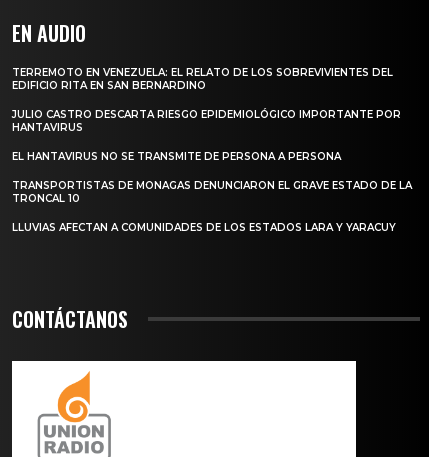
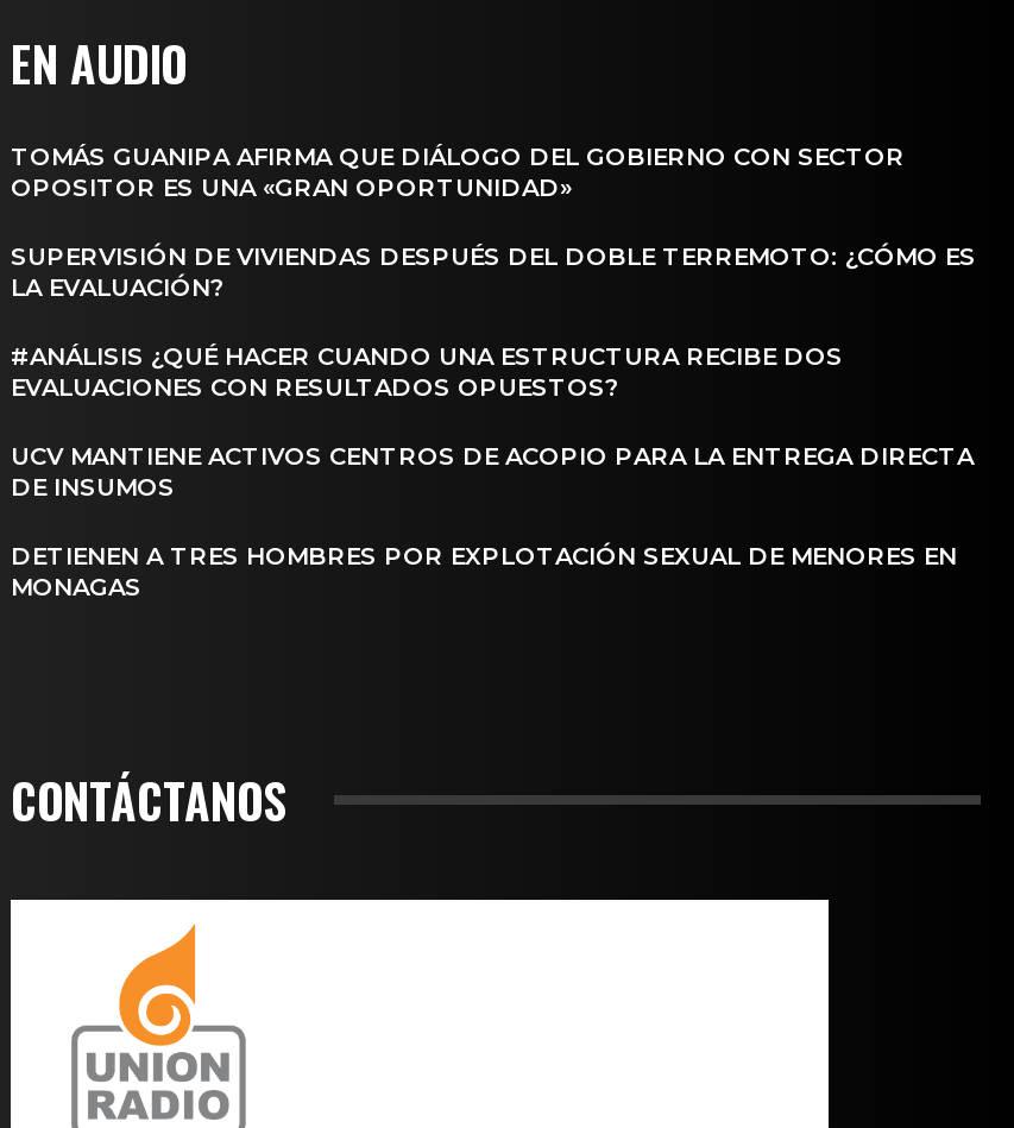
[12,66,393,92] TERREMOTO EN VENEZUELA: EL RELATO DE LOS SOBREVIVIENTES DEL | EDIFICIO RITA EN SAN BERNARDINO -> [11,141,905,203] TOMÁS GUANIPA AFIRMA QUE DIÁLOGO DEL GOBIERNO CON SECTOR | OPOSITOR ES UNA «GRAN OPORTUNIDAD»
[12,108,401,134] JULIO CASTRO DESCARTA RIESGO EPIDEMIOLÓGICO IMPORTANTE POR | HANTAVIRUS -> [11,241,976,303] SUPERVISIÓN DE VIVIENDAS DESPUÉS DEL DOBLE TERREMOTO: ¿CÓMO ES | LA EVALUACIÓN?
[12,150,341,163] EL HANTAVIRUS NO SE TRANSMITE DE PERSONA A PERSONA -> [11,341,843,403] #ANÁLISIS ¿QUÉ HACER CUANDO UNA ESTRUCTURA RECIBE DOS | EVALUACIONES CON RESULTADOS OPUESTOS?
[12,179,412,205] TRANSPORTISTAS DE MONAGAS DENUNCIARON EL GRAVE ESTADO DE LA | TRONCAL 10 -> [11,441,974,503] UCV MANTIENE ACTIVOS CENTROS DE ACOPIO PARA LA ENTREGA DIRECTA | DE INSUMOS
[12,221,396,234] LLUVIAS AFECTAN A COMUNIDADES DE LOS ESTADOS LARA Y YARACUY -> [11,541,957,603] DETIENEN A TRES HOMBRES POR EXPLOTACIÓN SEXUAL DE MENORES EN | MONAGAS

